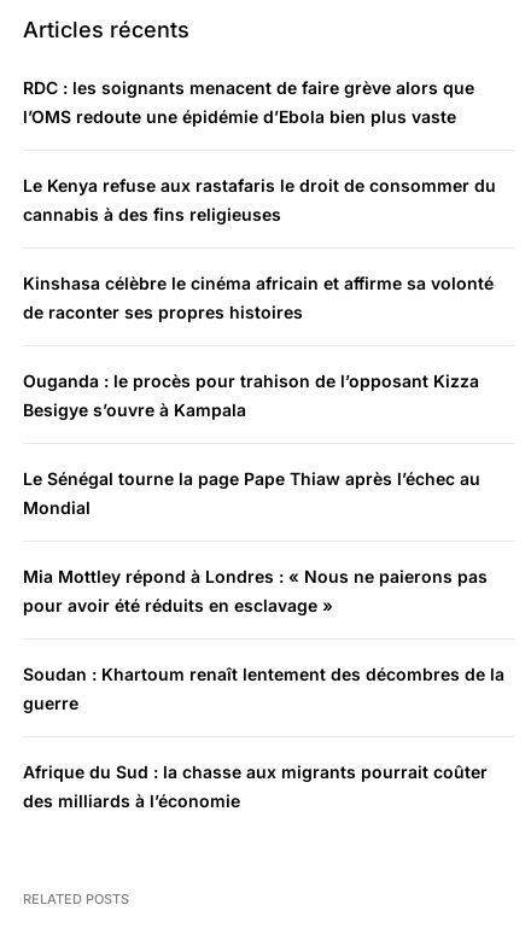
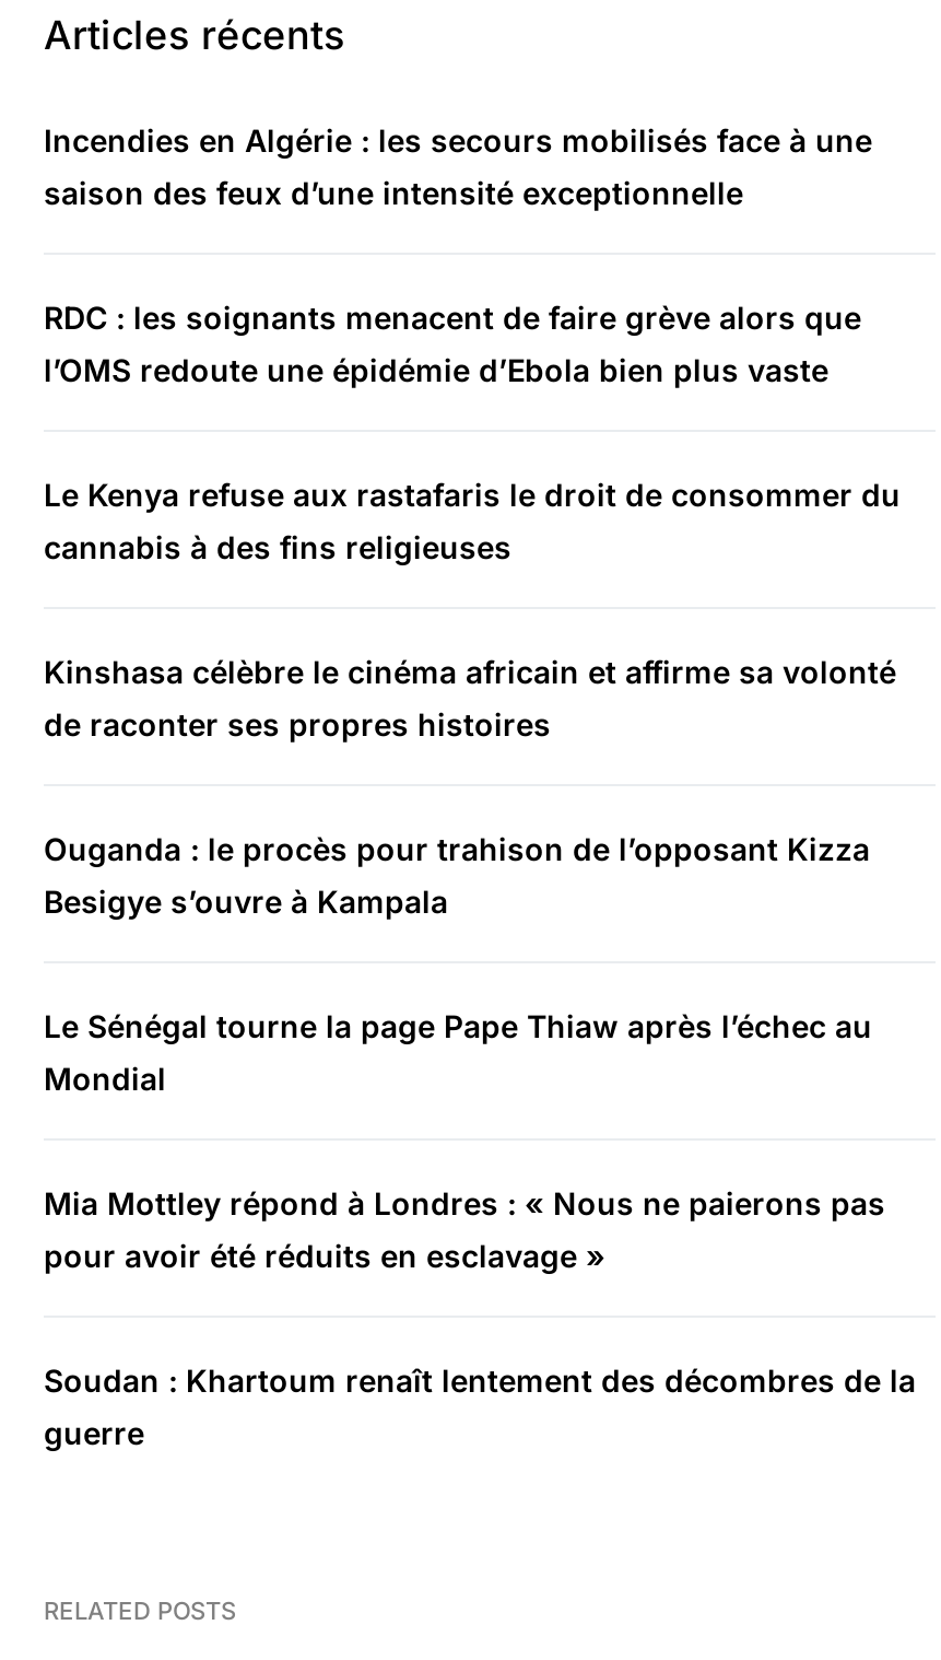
none -> [44,121,872,211] Incendies en Algérie : les secours mobilisés face à une | saison des feux d’une intensité exceptionnelle
moved [23,78,504,714] -> [44,298,916,1451]: RDC : les soignants menacent de faire grève alors que | l’OMS redoute une épidémie d’Ebola bien plus vaste | Le Kenya refuse aux rastafaris le droit de consommer du | ... | Soudan : Khartoum renaît lentement des décombres de la | guerre
[23,762,488,811] Afrique du Sud : la chasse aux migrants pourrait coûter | des milliards à l’économie -> none

